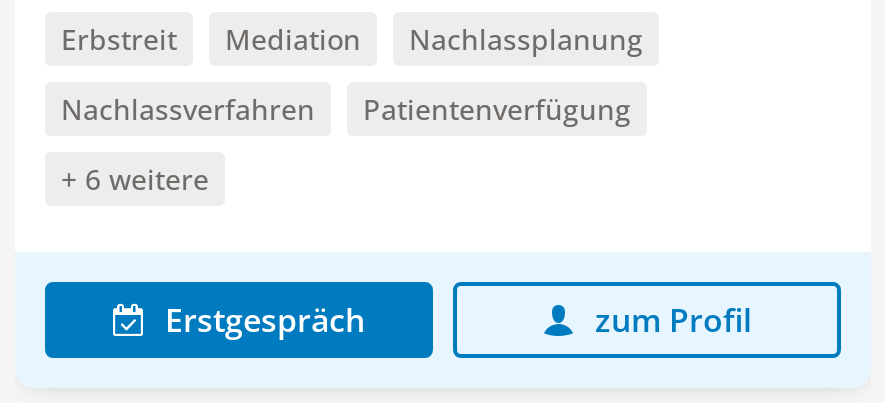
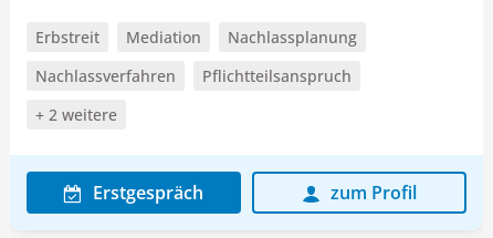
[363,90,631,128] Patientenverfügung -> [202,65,352,86] Pflichtteilsanspruch
[61,160,209,198] + 6 weitere -> [35,104,117,125] + 2 weitere

